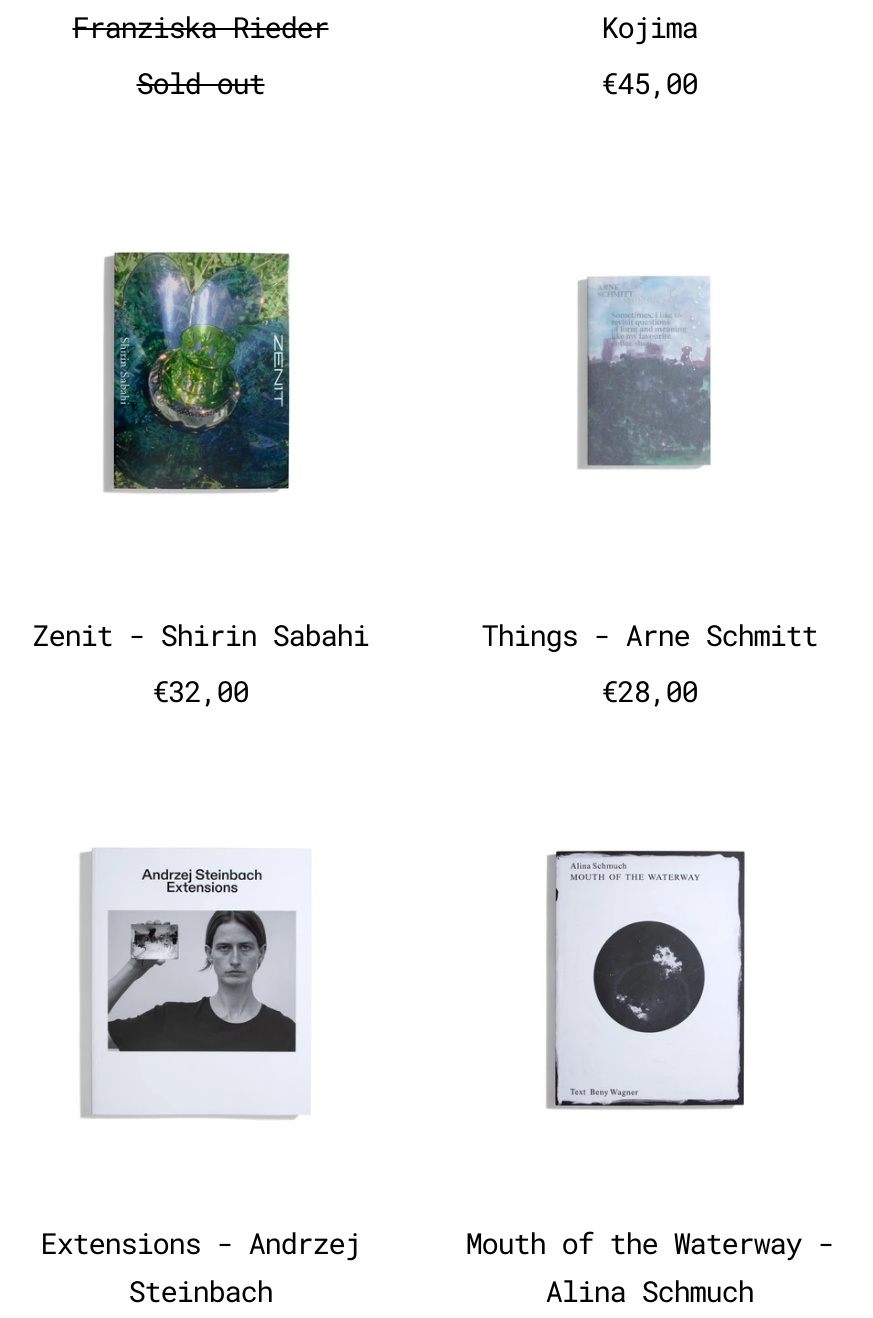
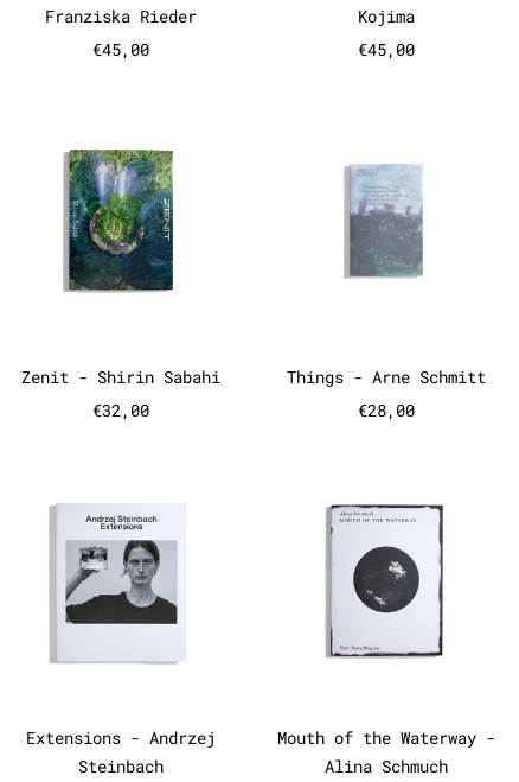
[137,64,265,102] Sold out -> [92,38,149,61] €45,00

